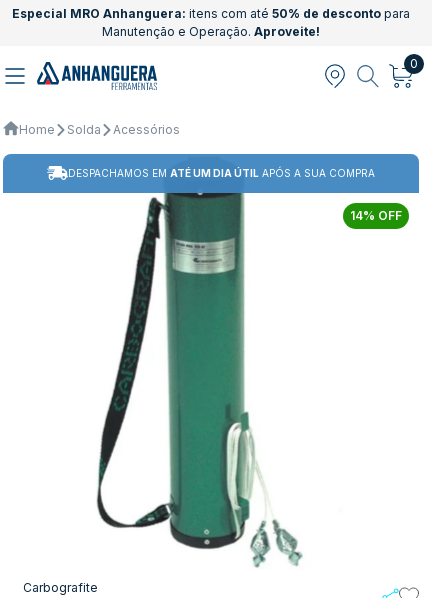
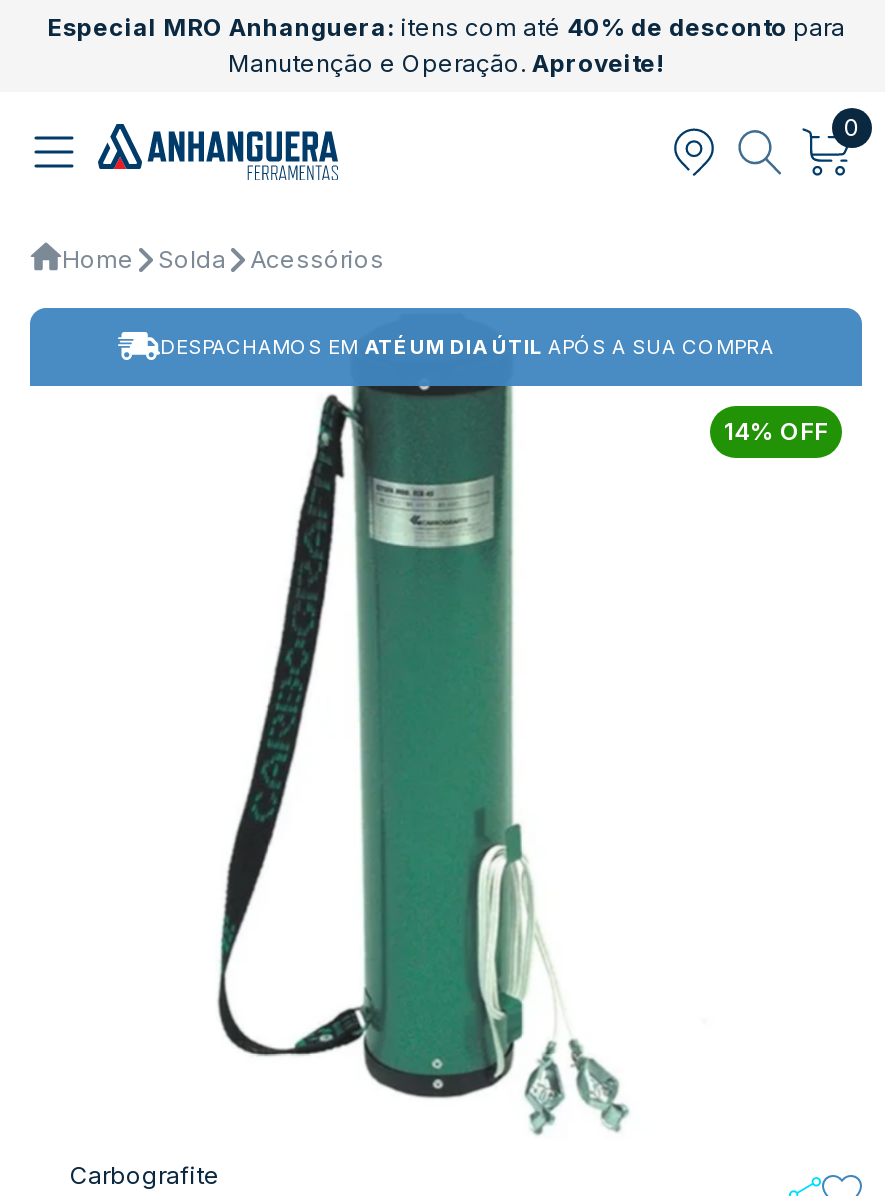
[12,6,410,21] Especial MRO Anhanguera: itens com até 50% de desconto para -> [47,12,845,42] Especial MRO Anhanguera: itens com até 40% de desconto para

